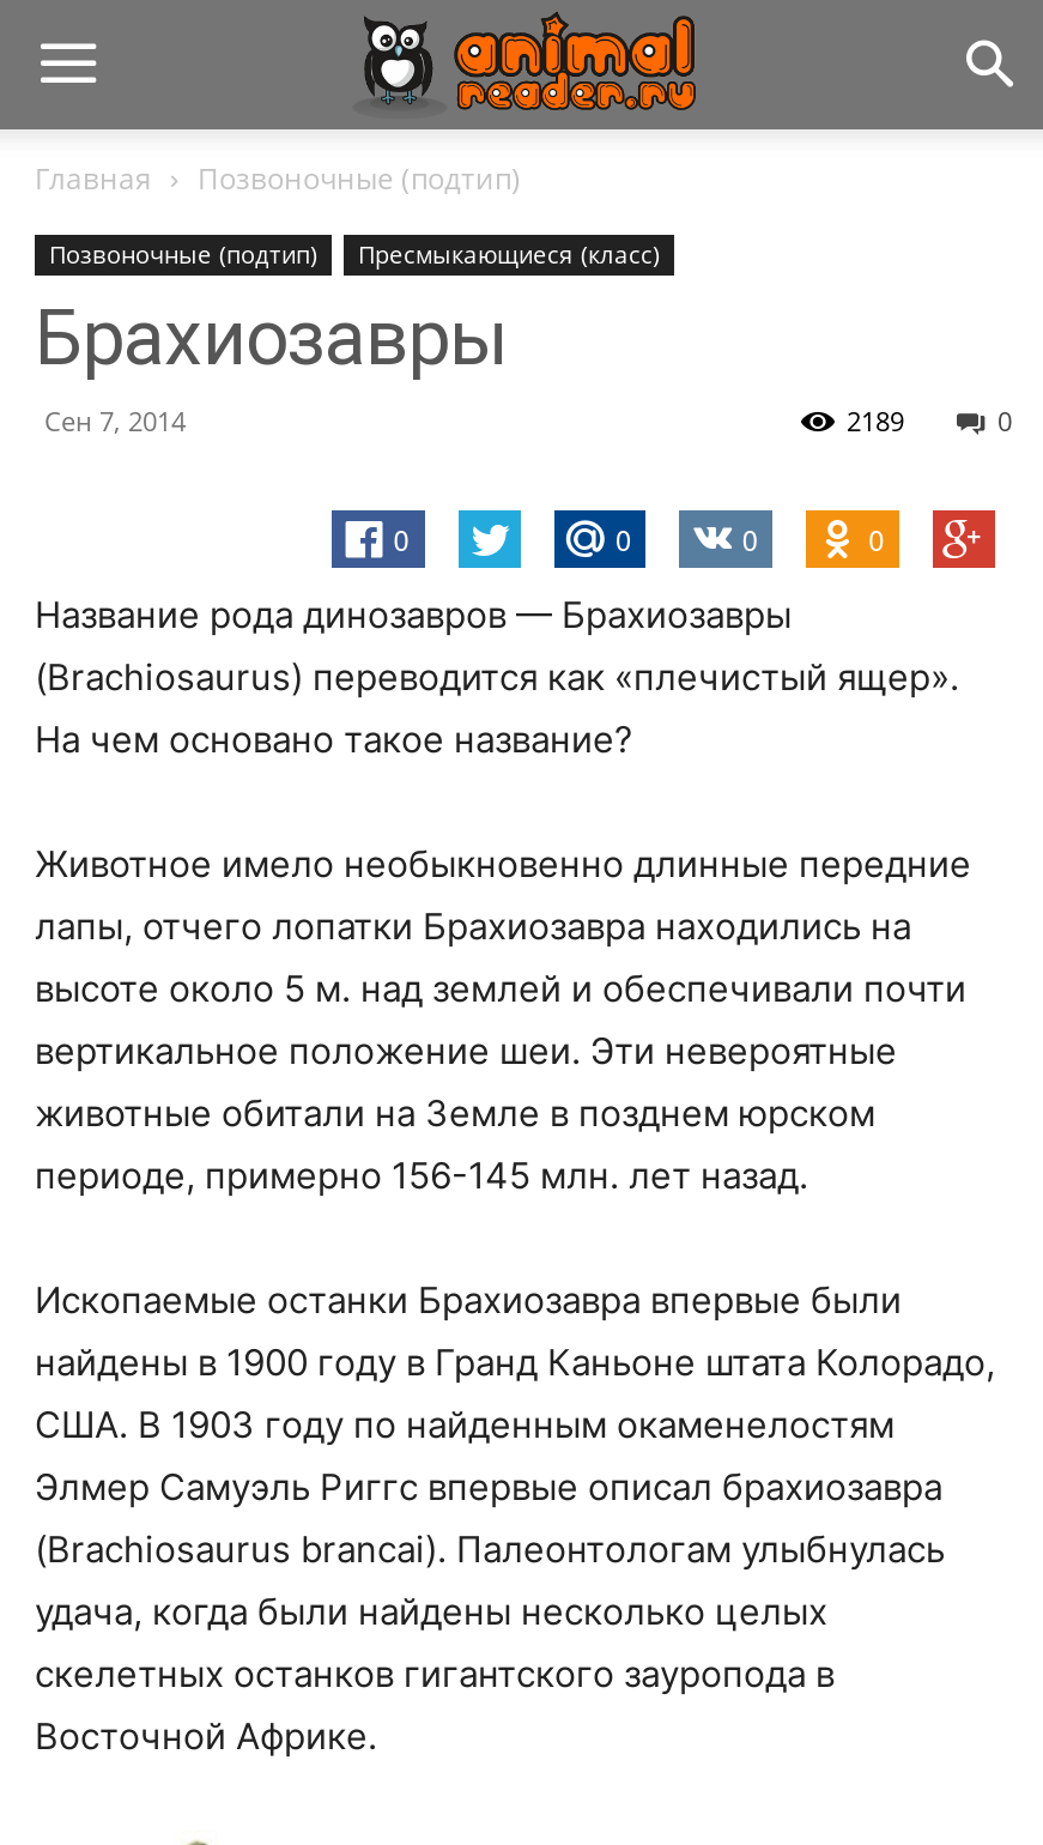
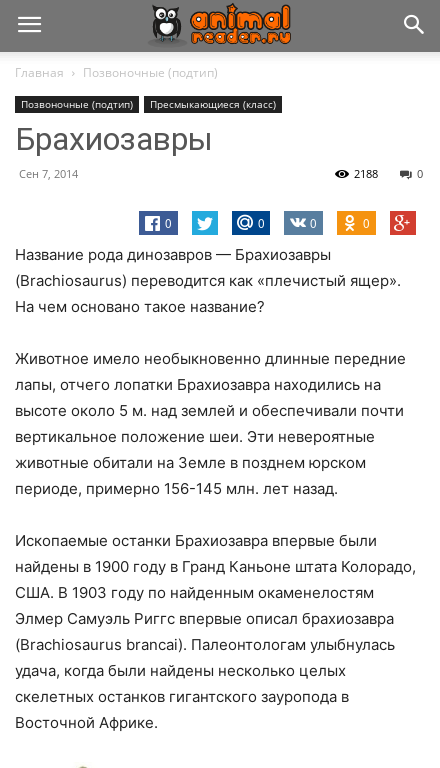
[847,403,904,438] 2189 -> [354,166,378,181] 2188

